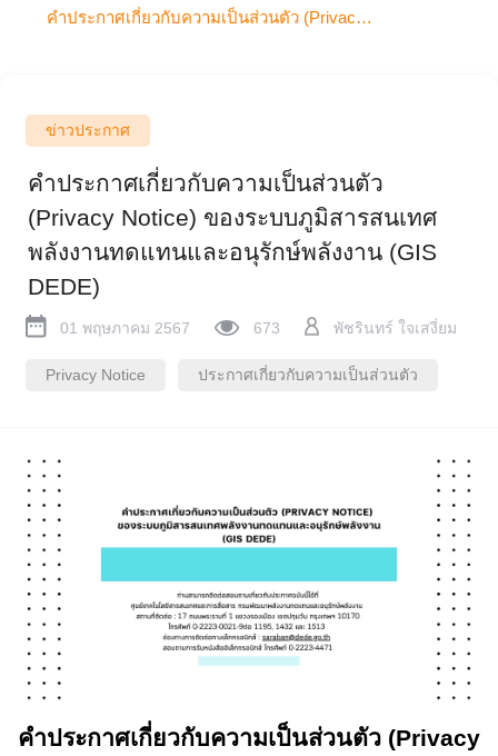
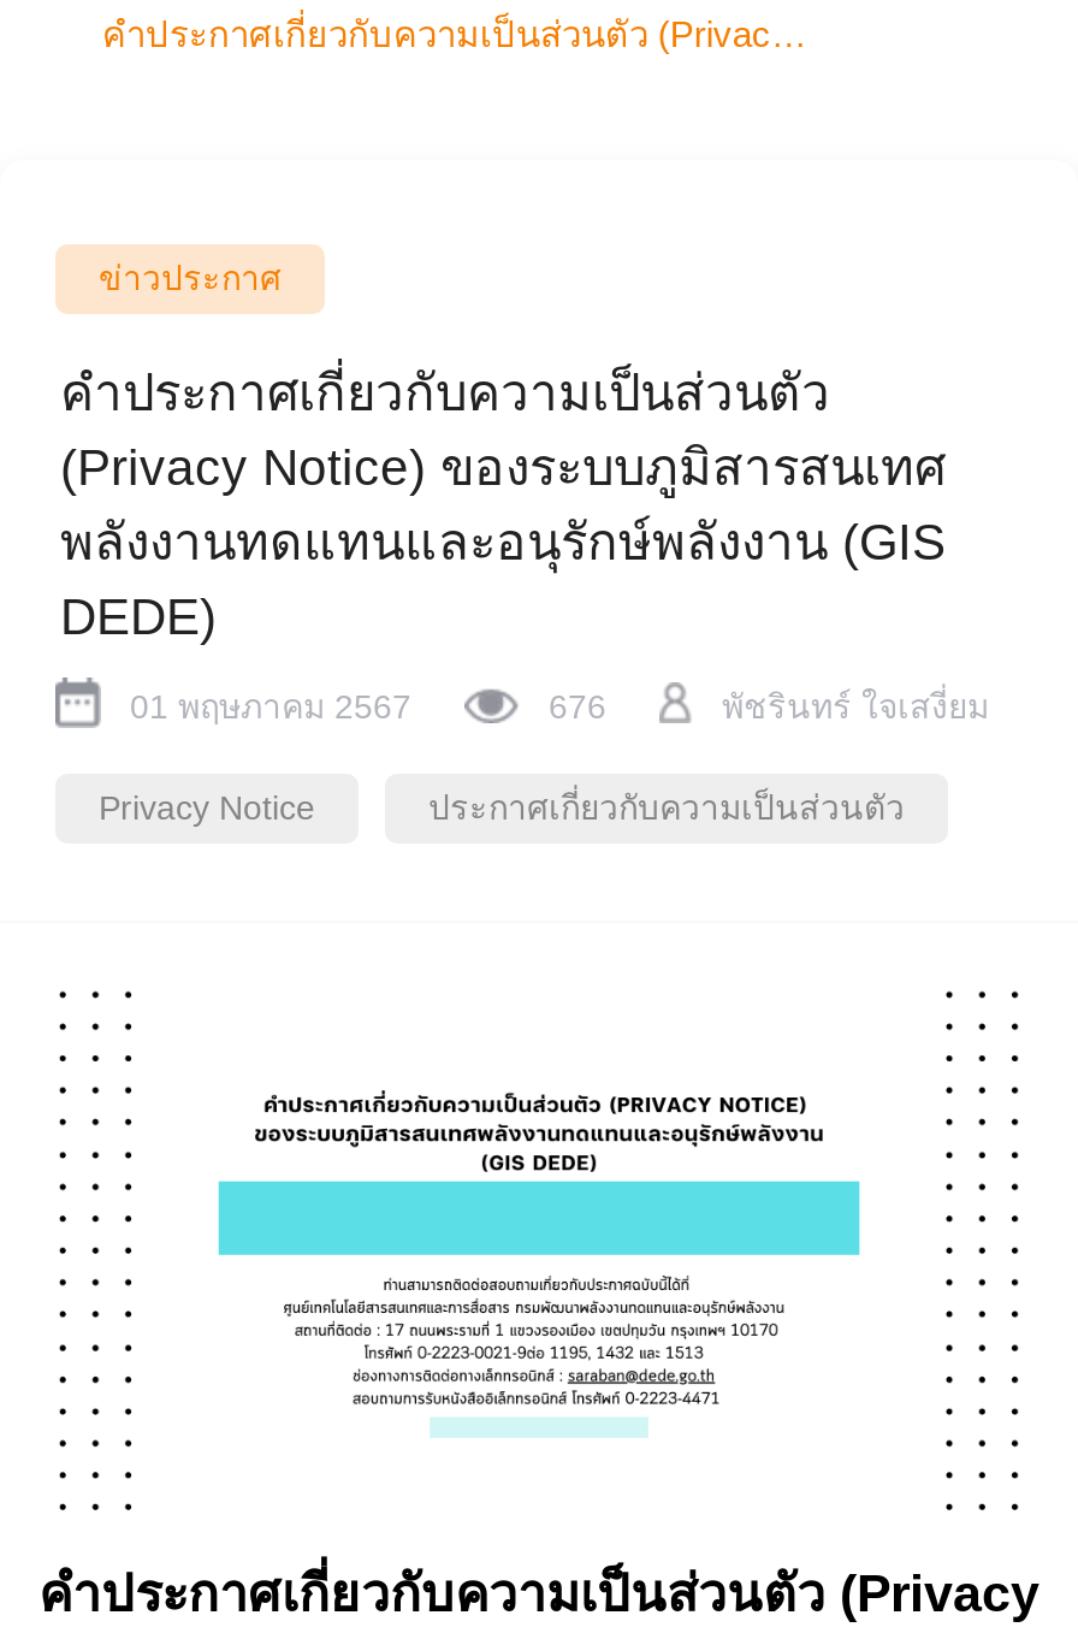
[56,319,457,337] 01 พฤษภาคม 2567 673 พัชรินทร์ ใจเสงี่ยม -> [120,687,989,726] 01 พฤษภาคม 2567 676 พัชรินทร์ ใจเสงี่ยม

